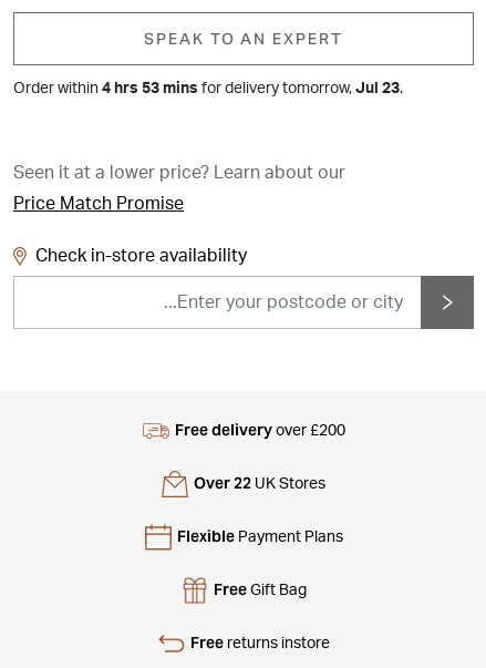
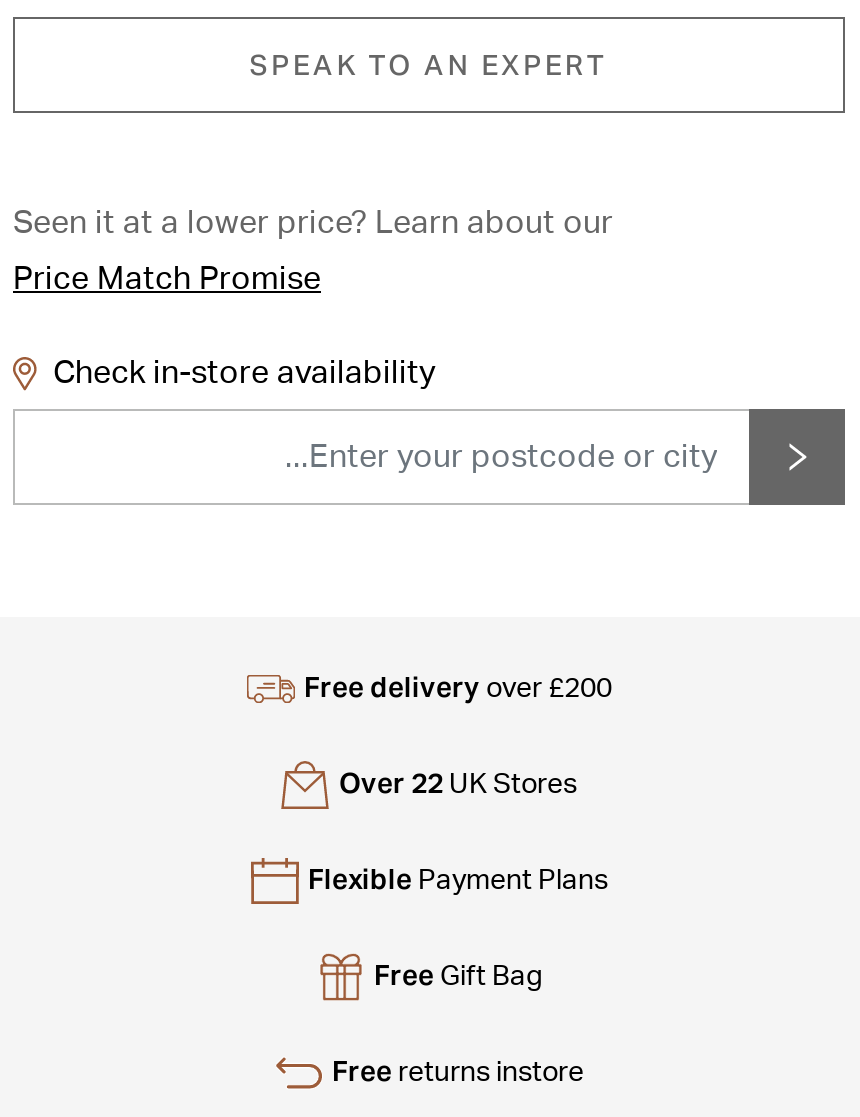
[13,81,403,96] Order within 4 hrs 53 mins for delivery tomorrow, Jul 23. -> none

